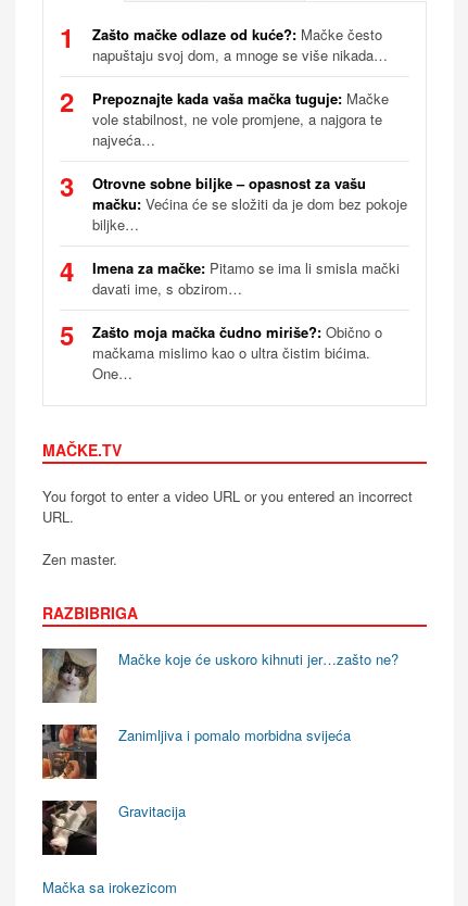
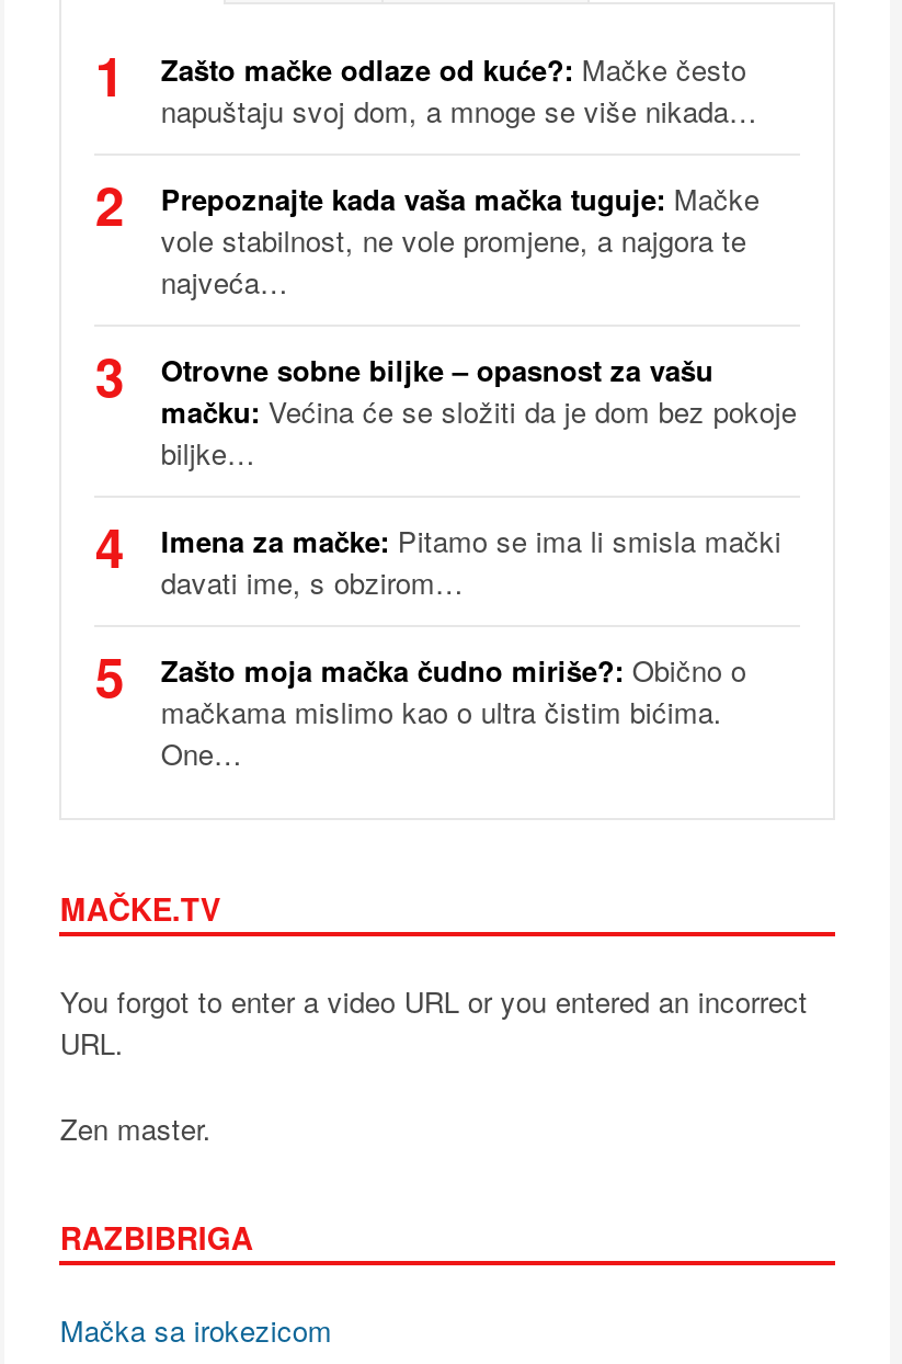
[41,647,399,704] [image] | Mačke koje će uskoro kihnuti jer…zašto ne? -> none
[41,723,351,780] [image] | Zanimljiva i pomalo morbidna svijeća -> none
[41,800,186,856] [image] | Gravitacija -> none

